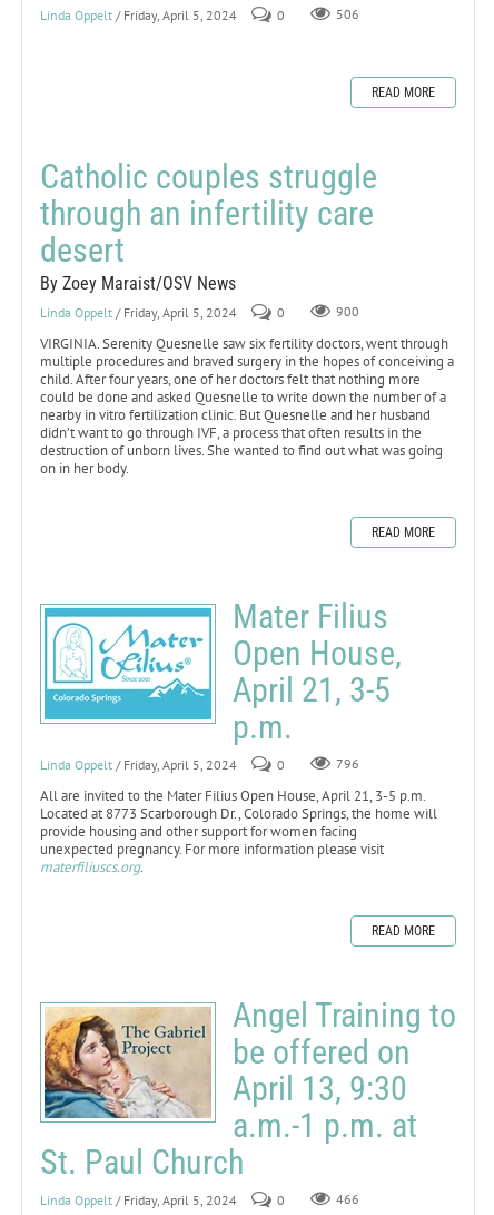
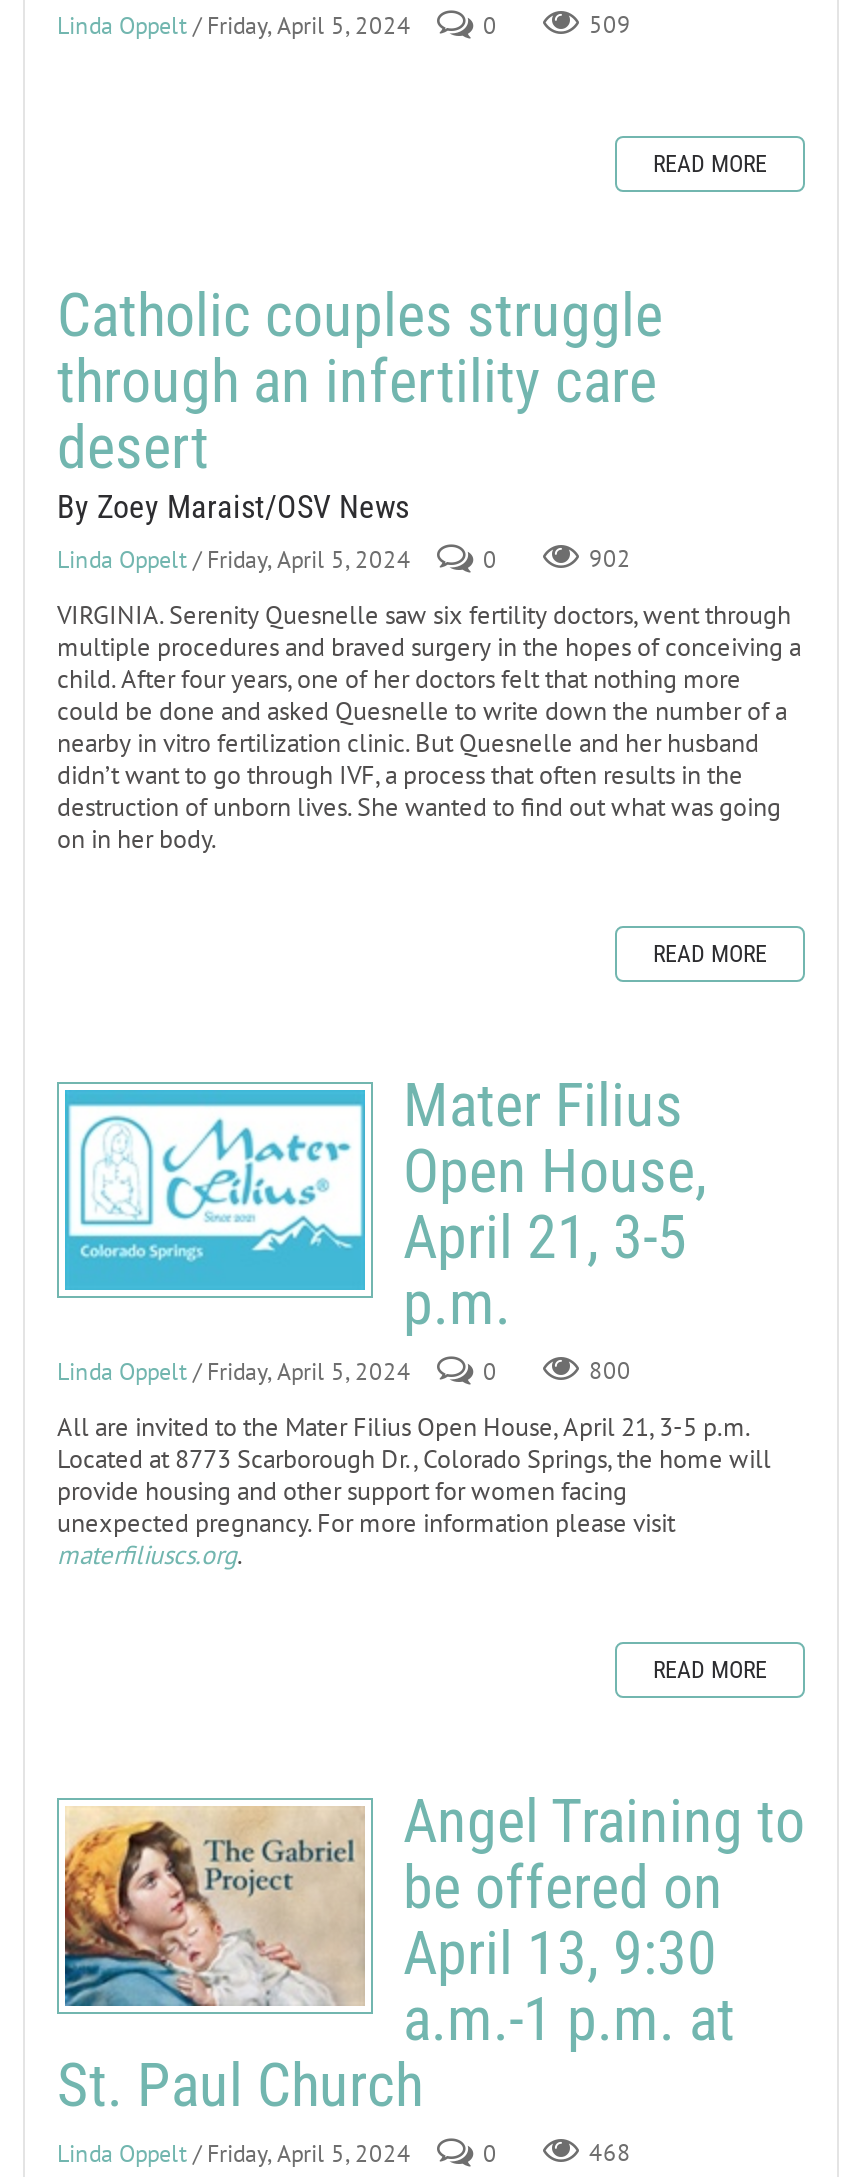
[336,6,359,23] 506 -> [589,10,631,40] 509
[336,304,359,321] 900 -> [589,544,631,574] 902
[336,756,359,773] 796 -> [589,1356,631,1386] 800
[336,1191,359,1208] 466 -> [589,2138,631,2168] 468

